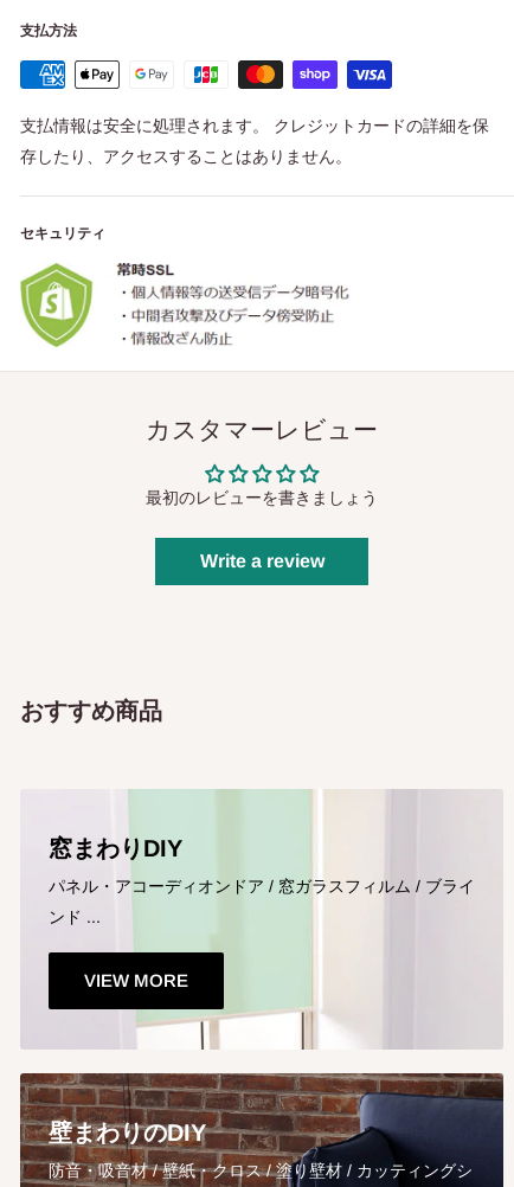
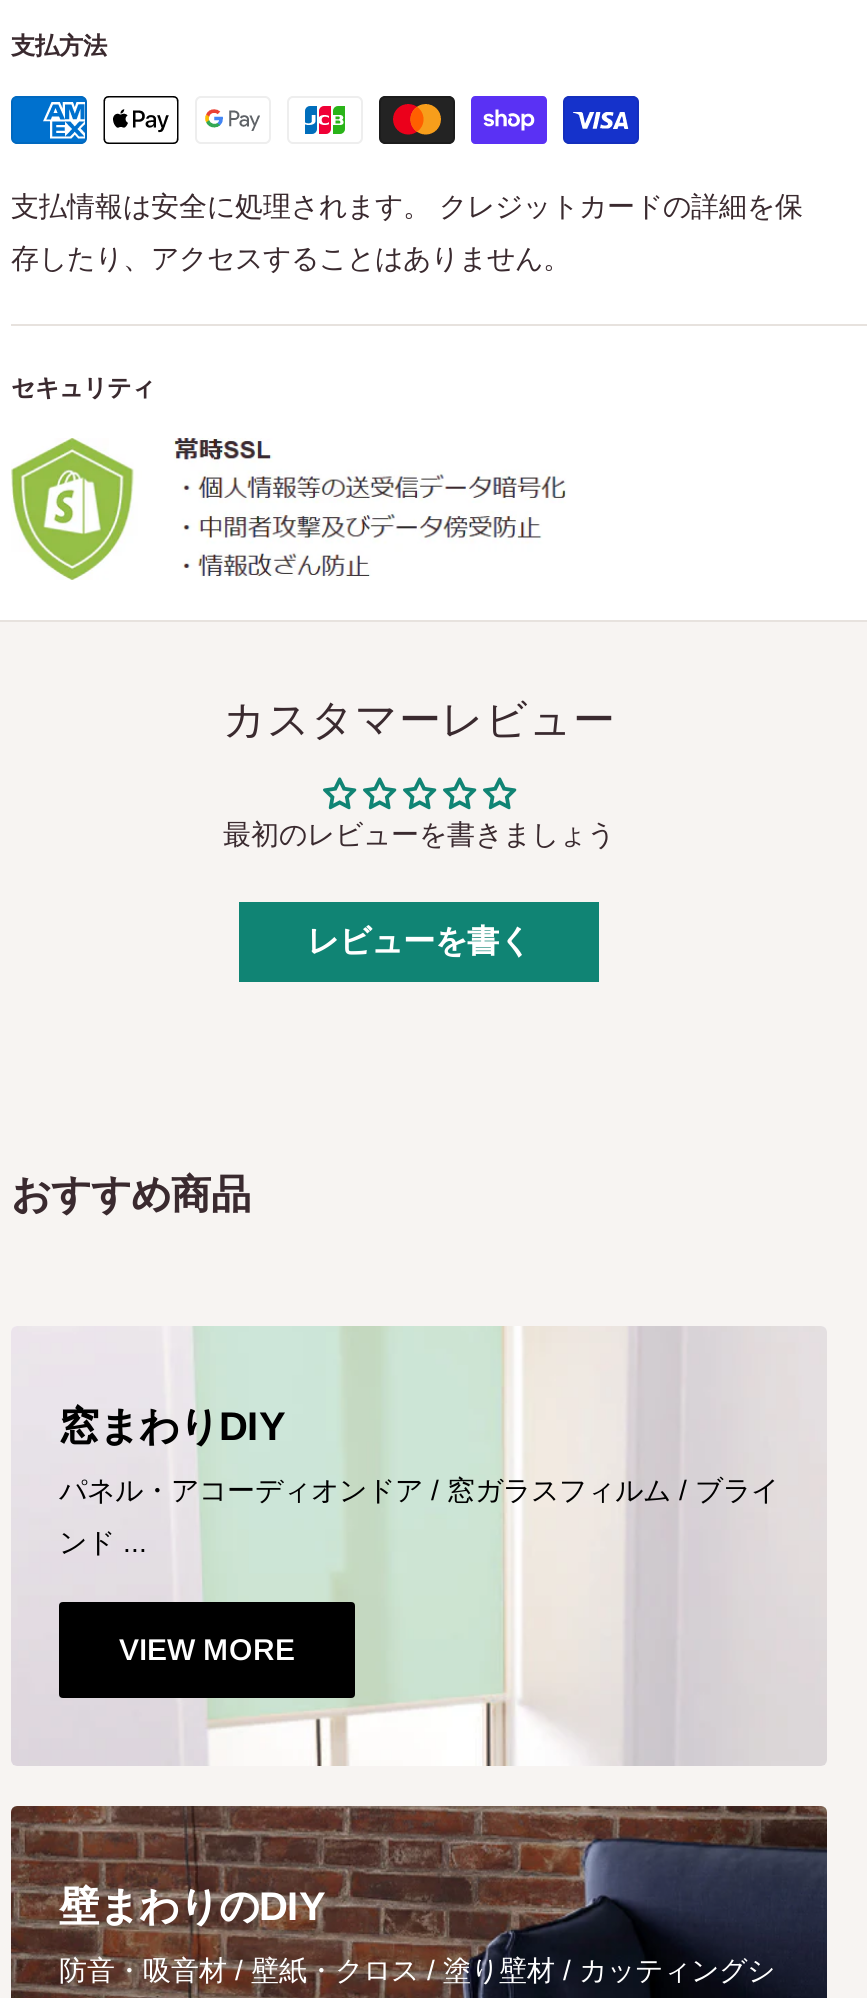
[200,551,324,571] Write a review -> [307,924,531,958] レビューを書く

